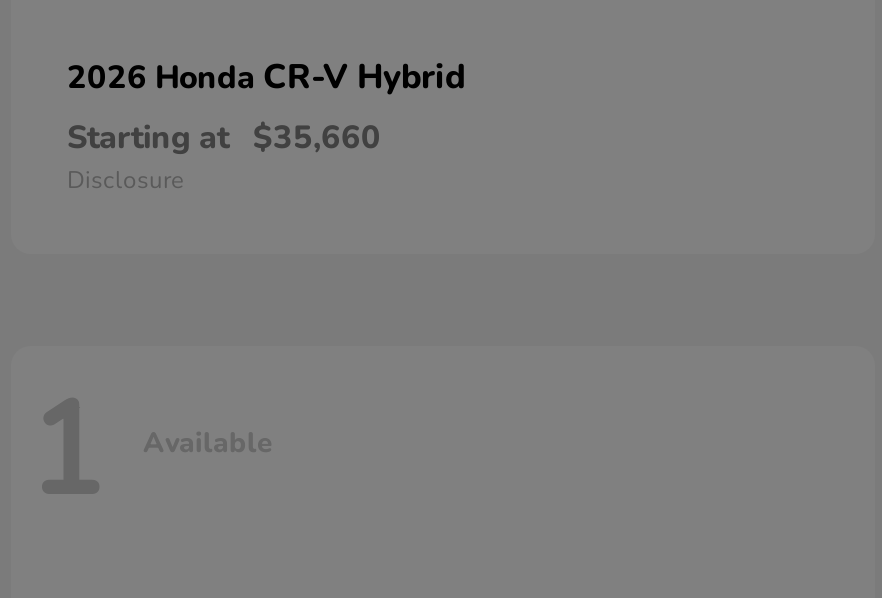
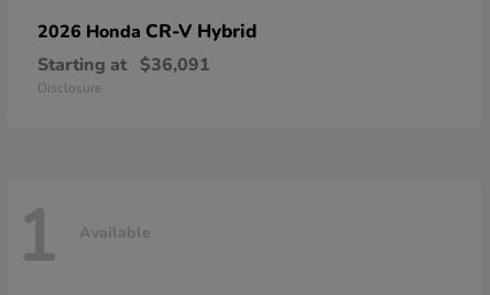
[67,116,381,160] Starting at $35,660 -> [37,53,210,77] Starting at $36,091

